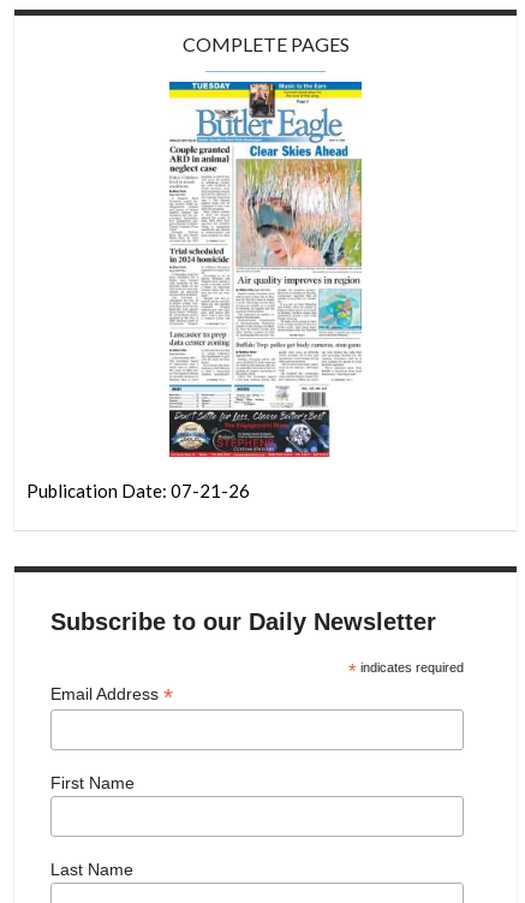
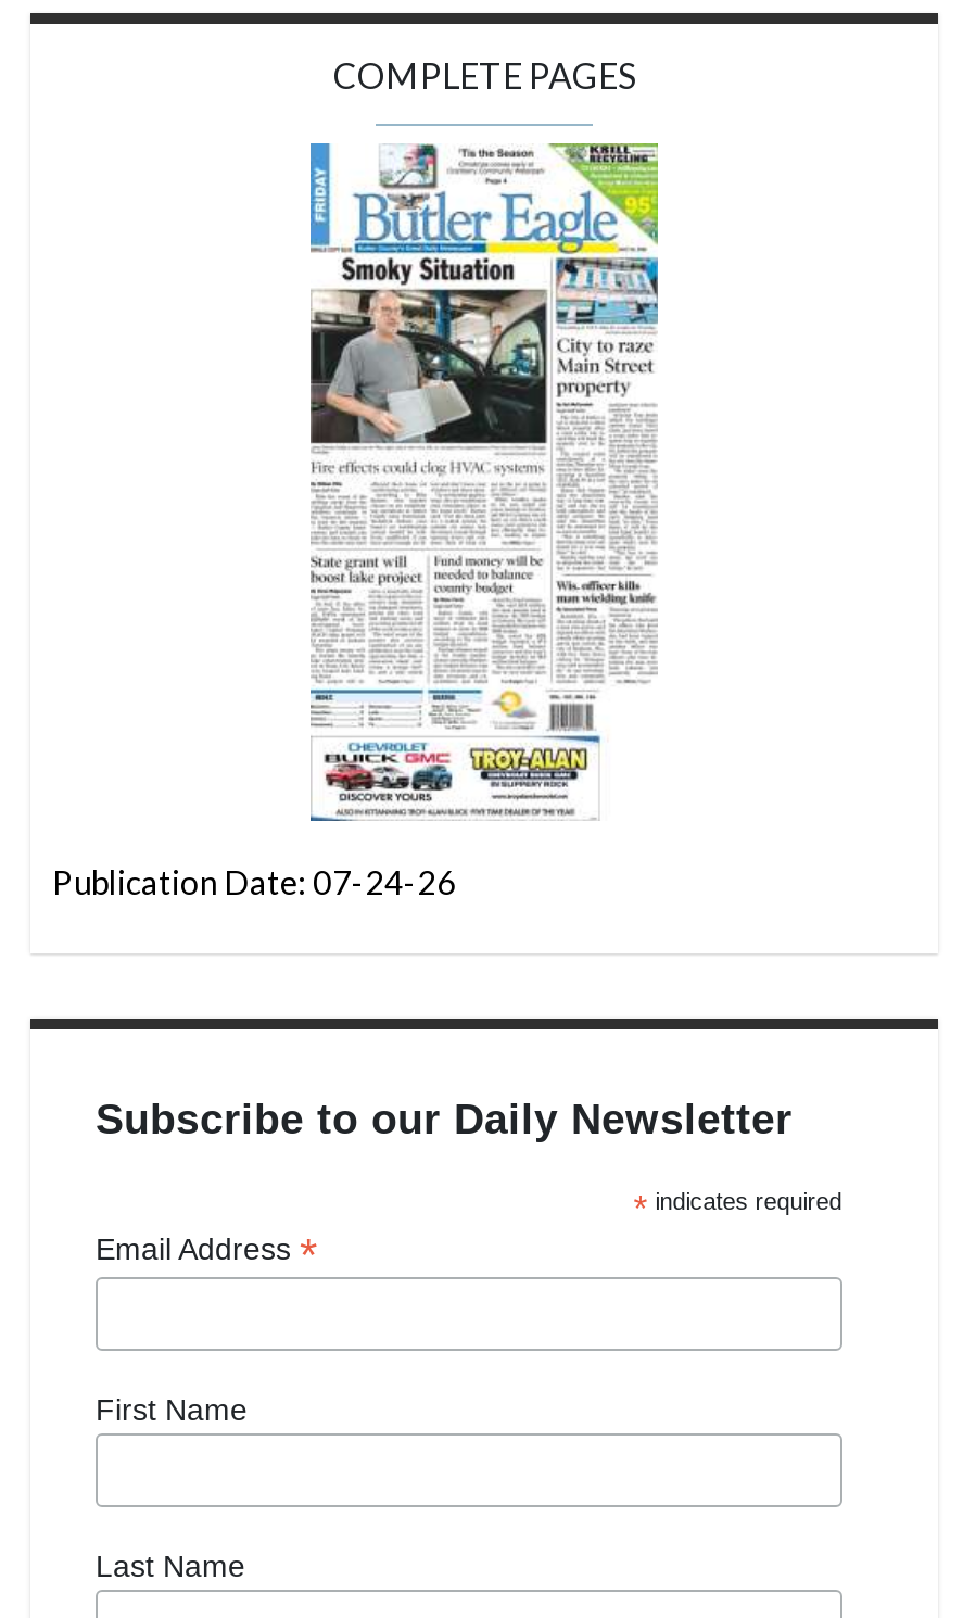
[26,81,363,502] [image] | Publication Date: 07-21-26 -> [52,141,660,902] [image] | Publication Date: 07-24-26

